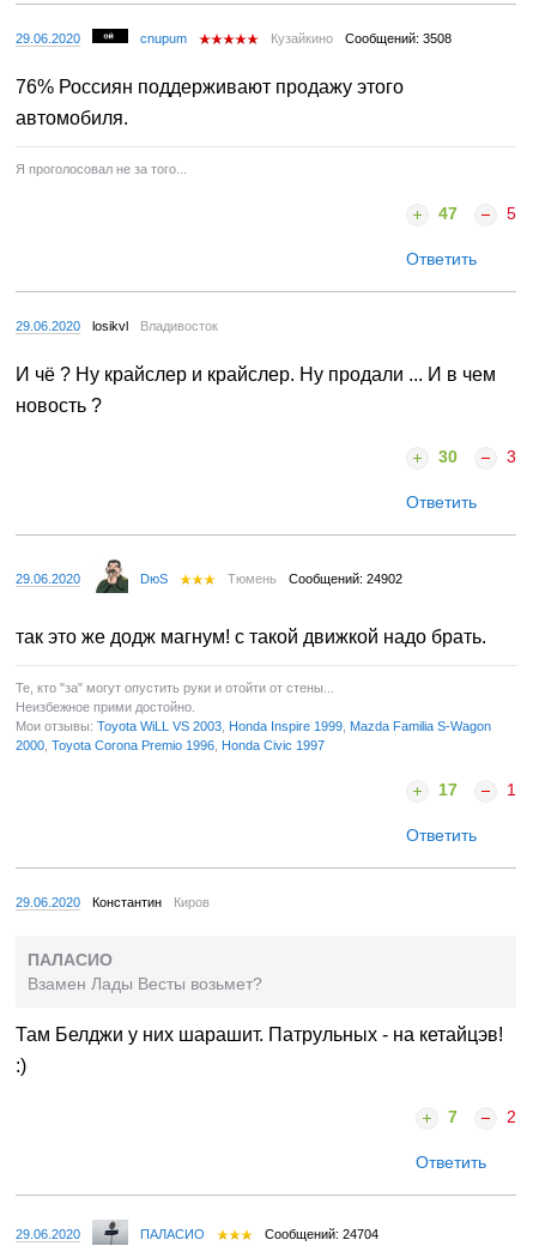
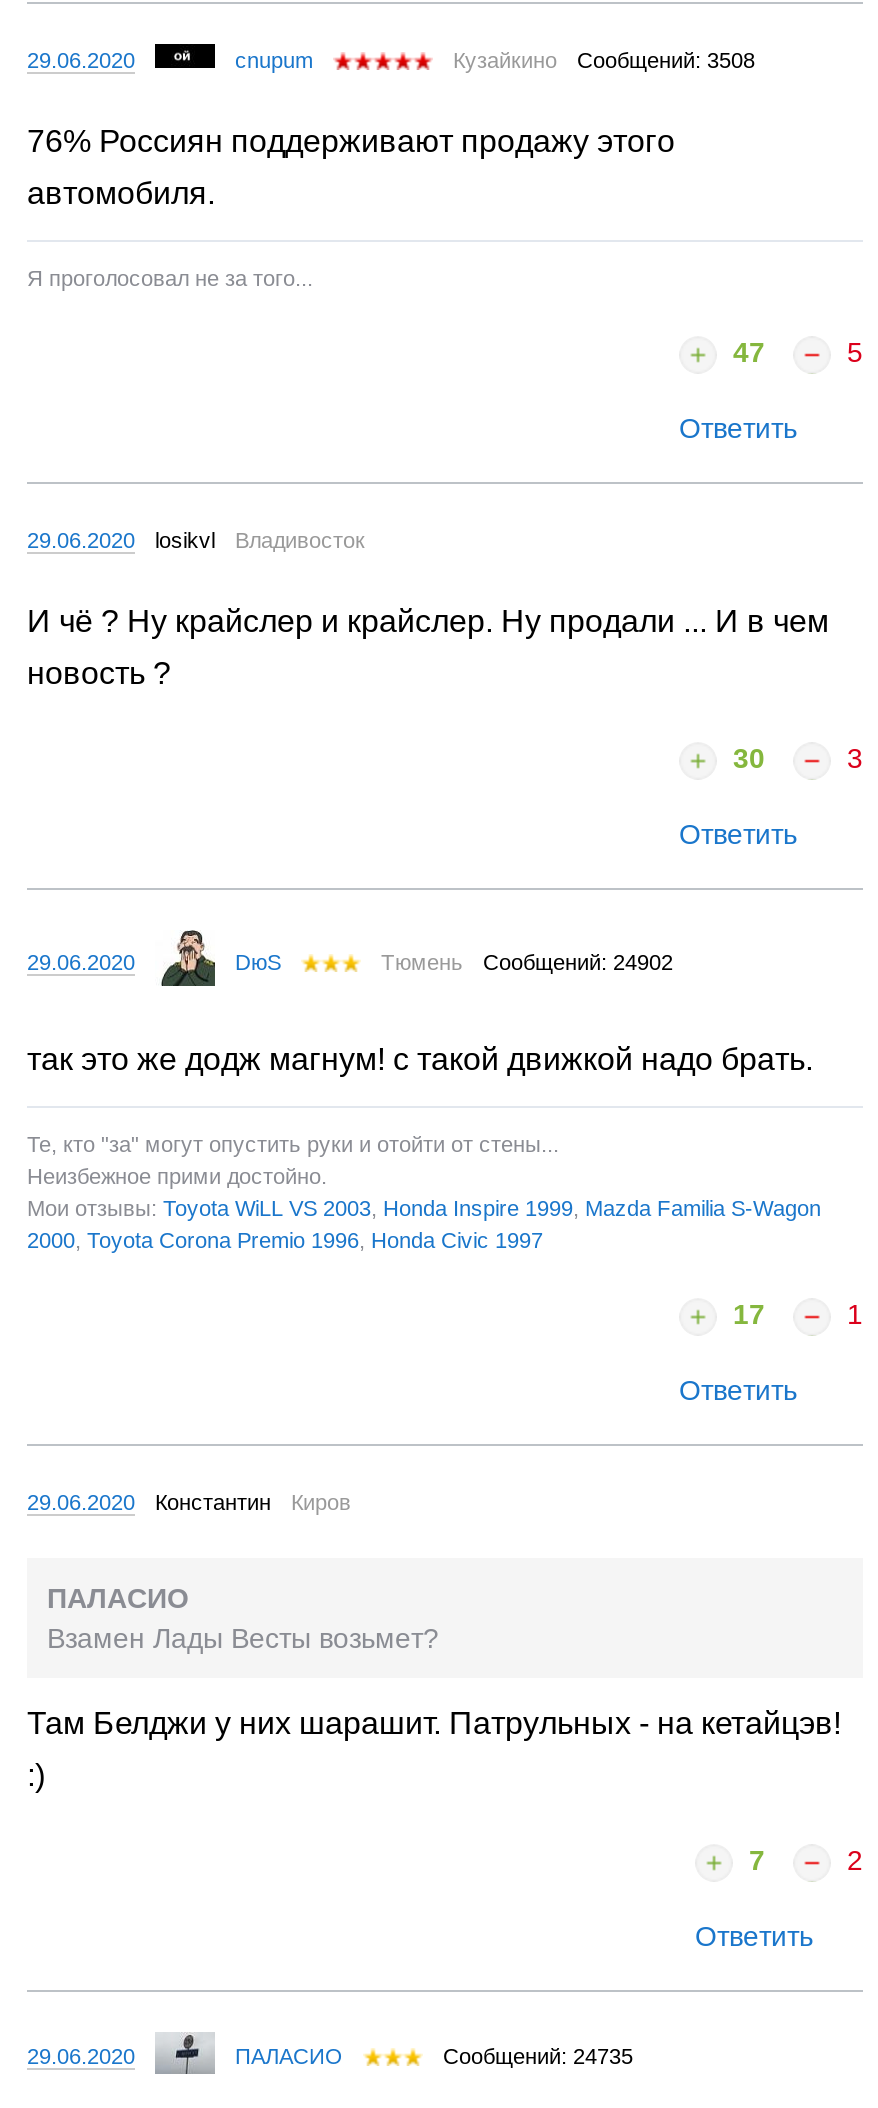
[265,1227,378,1242] Сообщений: 24704 -> [443,2045,633,2069] Сообщений: 24735

